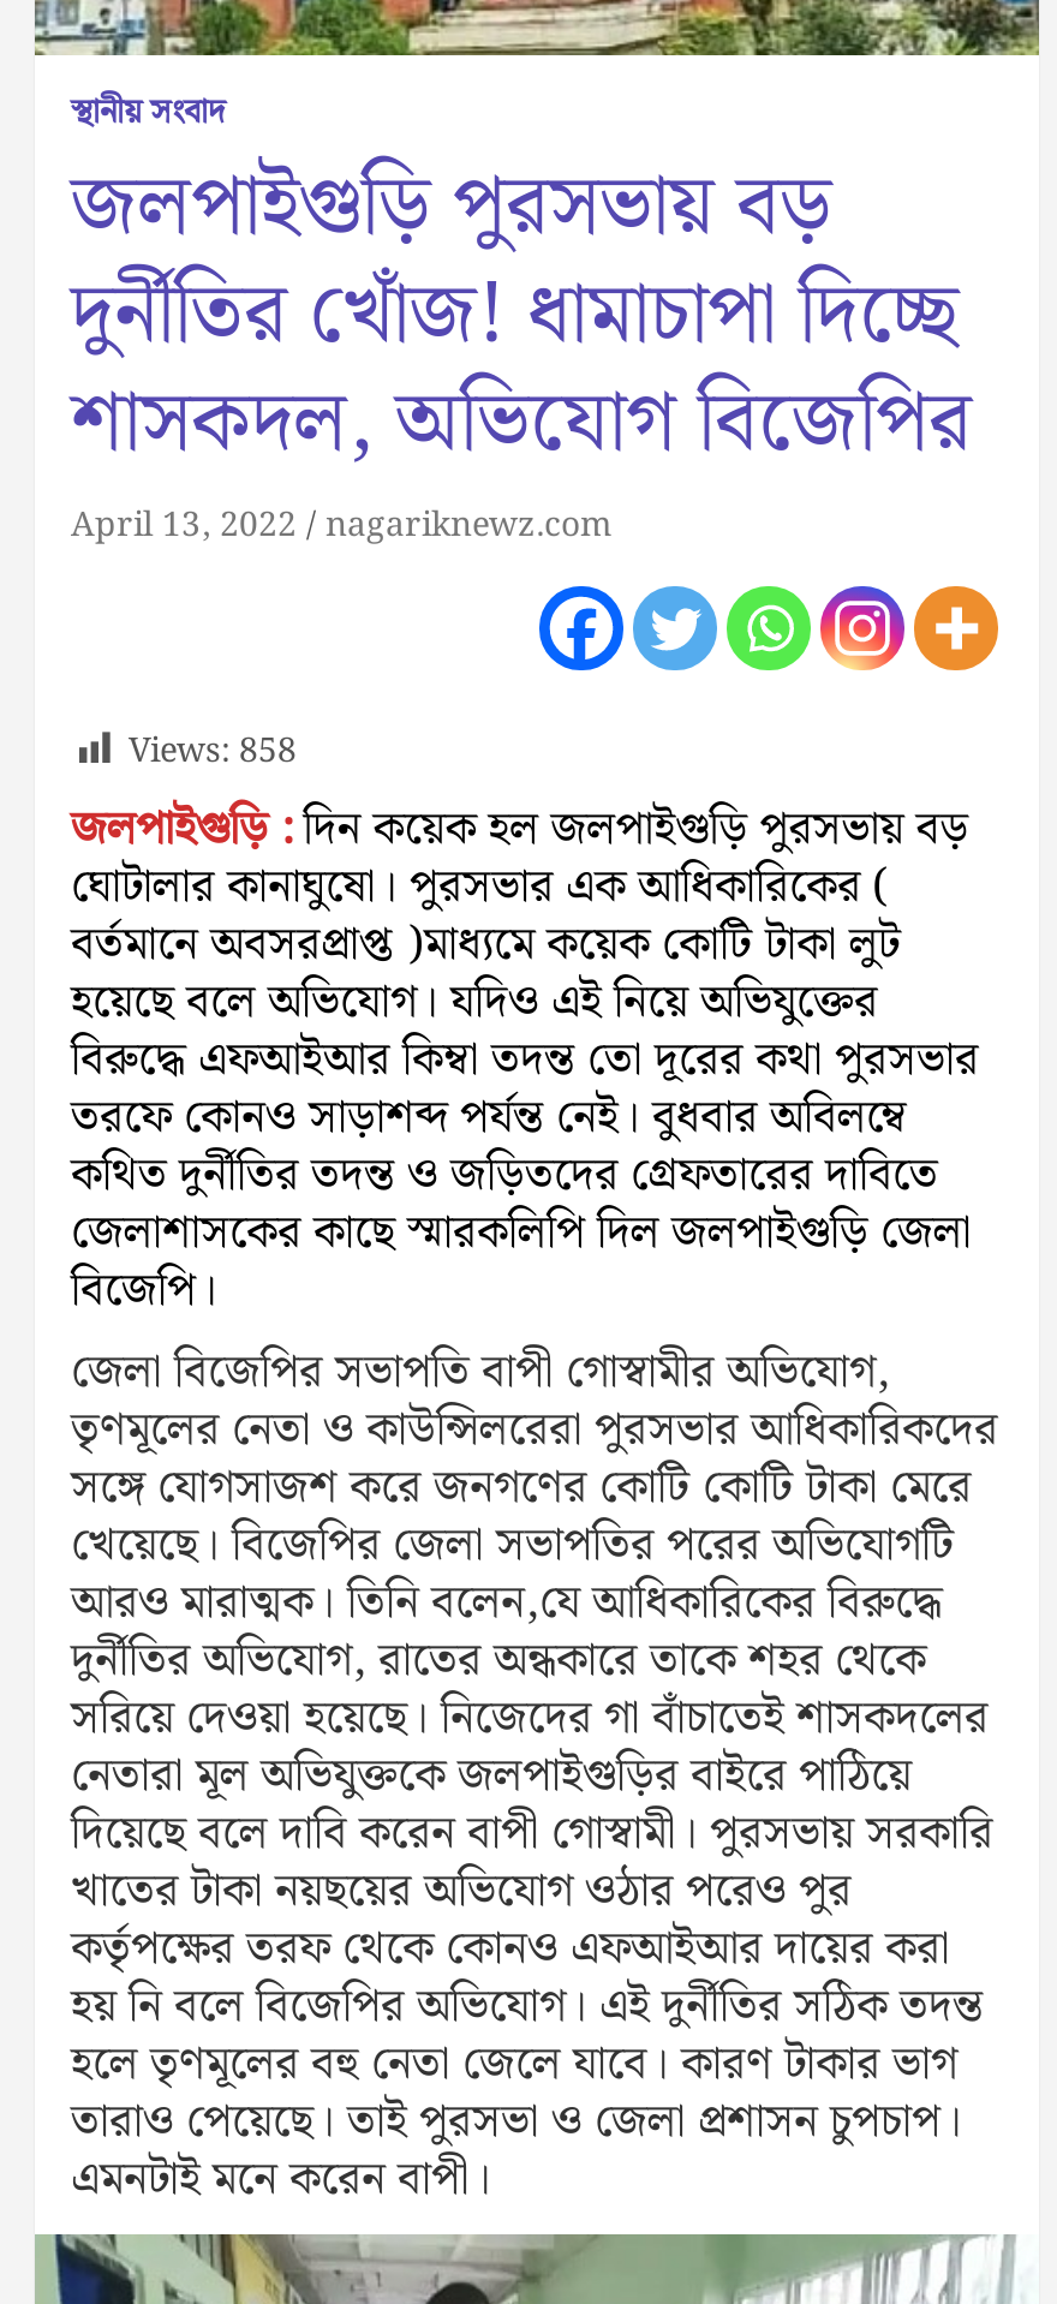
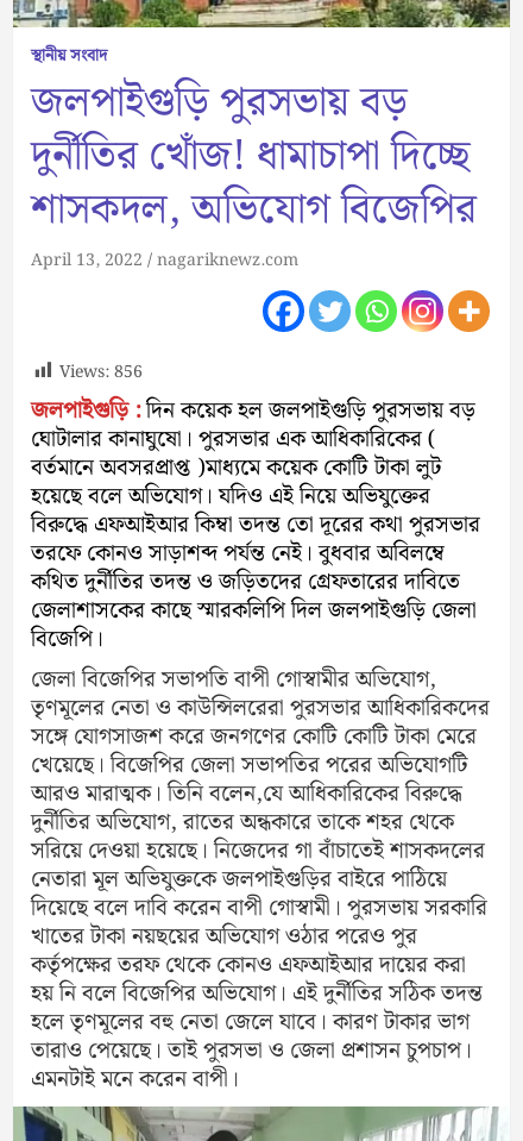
[129,726,297,778] Views: 858 -> [59,359,143,385] Views: 856

